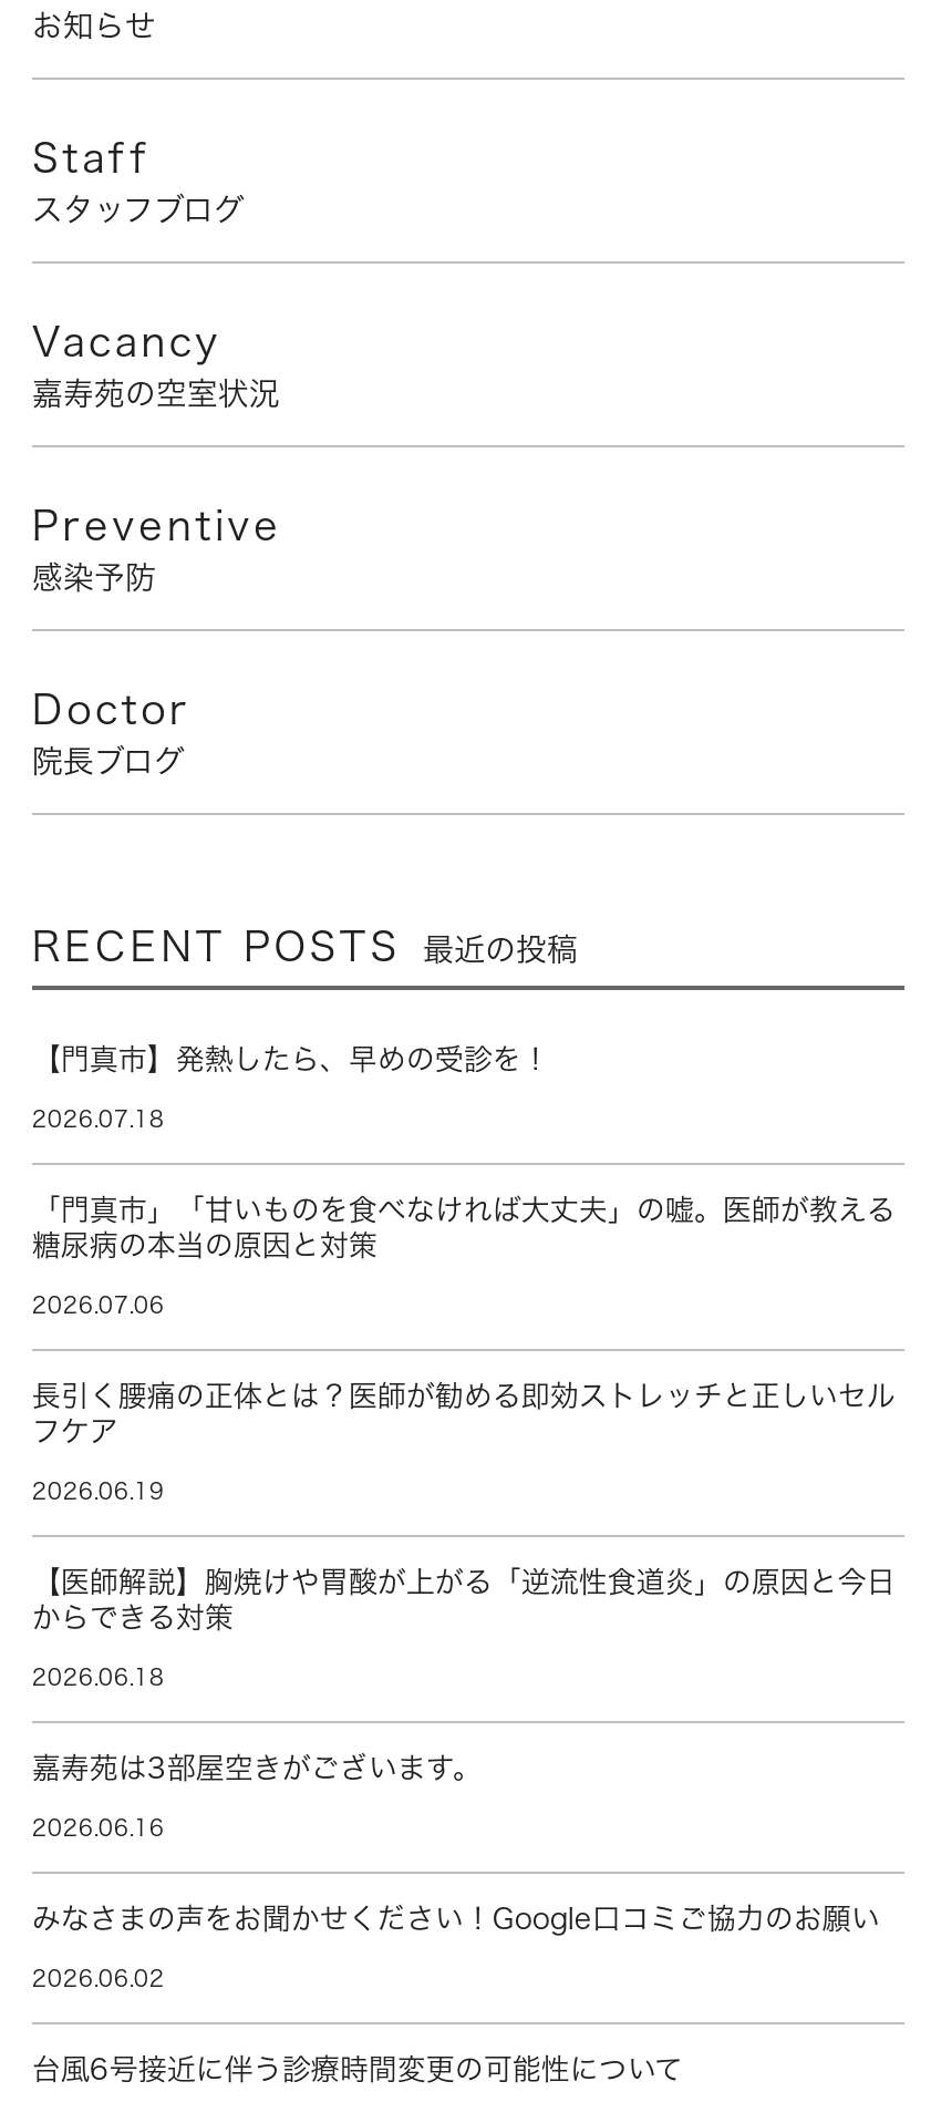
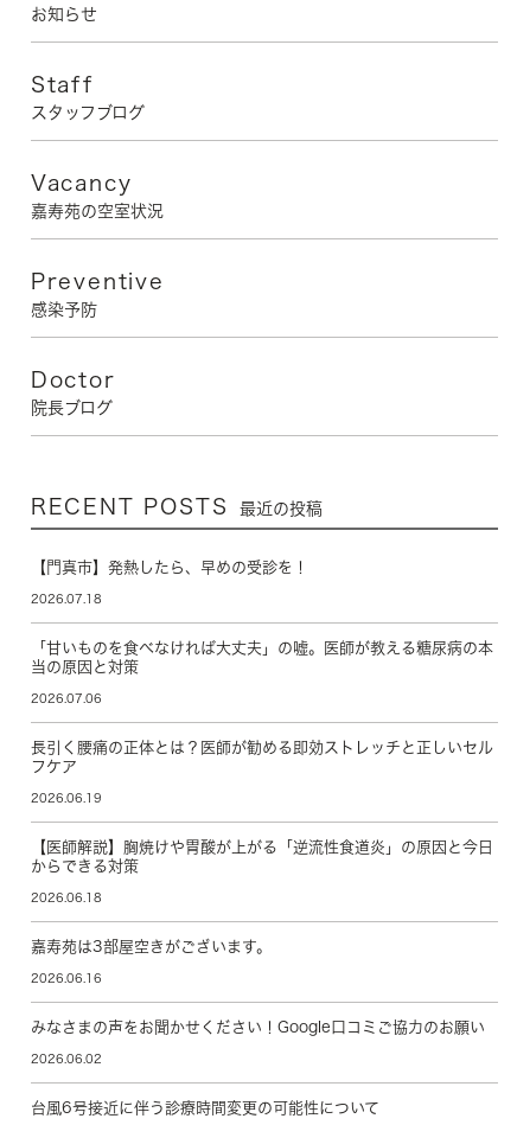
[32,1196,895,1260] 「門真市」「甘いものを食べなければ大丈夫」の嘘。医師が教える | 糖尿病の本当の原因と対策 -> [31,640,493,674] 「甘いものを食べなければ大丈夫」の嘘。医師が教える糖尿病の本 | 当の原因と対策

